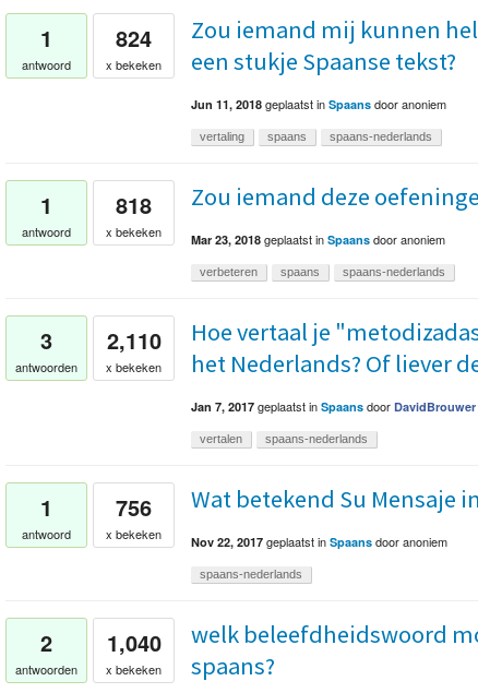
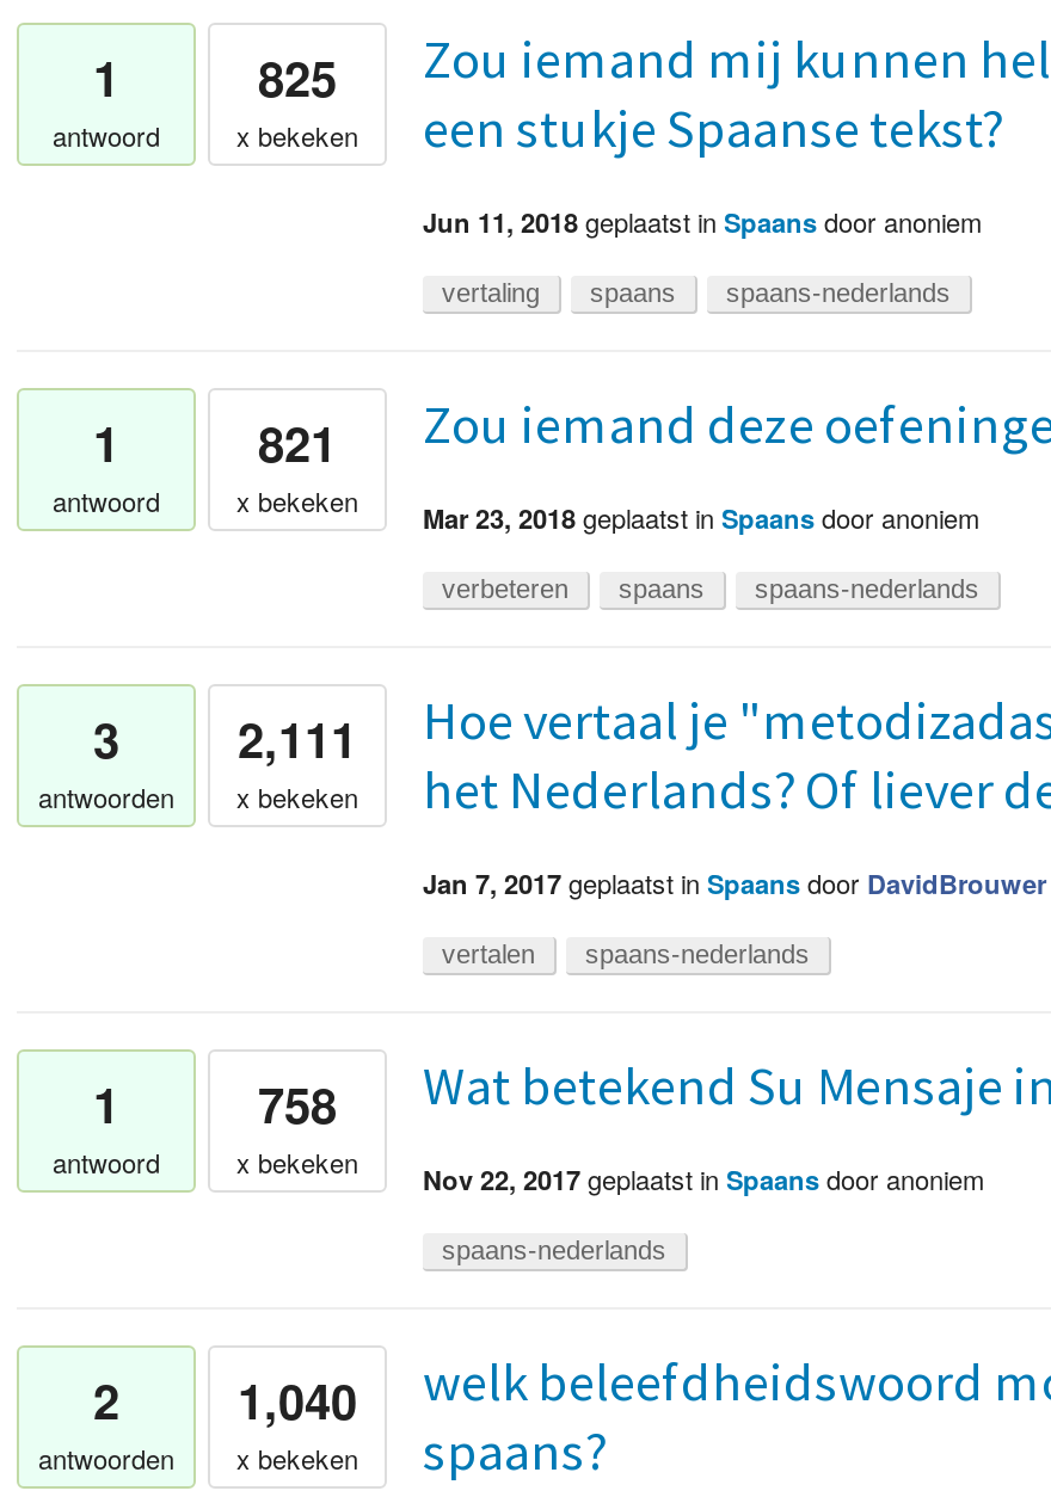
[116,22,152,53] 824 -> [258,41,337,111] 825
[116,189,152,220] 818 -> [258,407,337,476] 821
[106,324,161,356] 2,110 -> [238,703,357,772] 2,111
[116,491,152,523] 756 -> [258,1068,337,1137] 758

